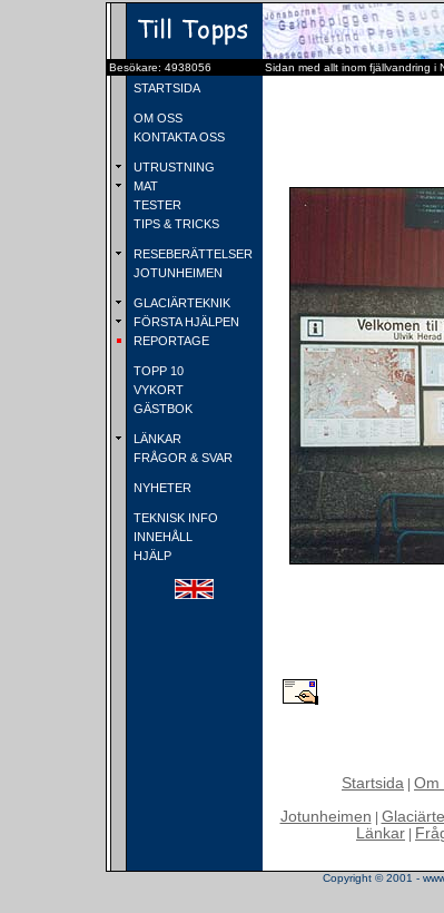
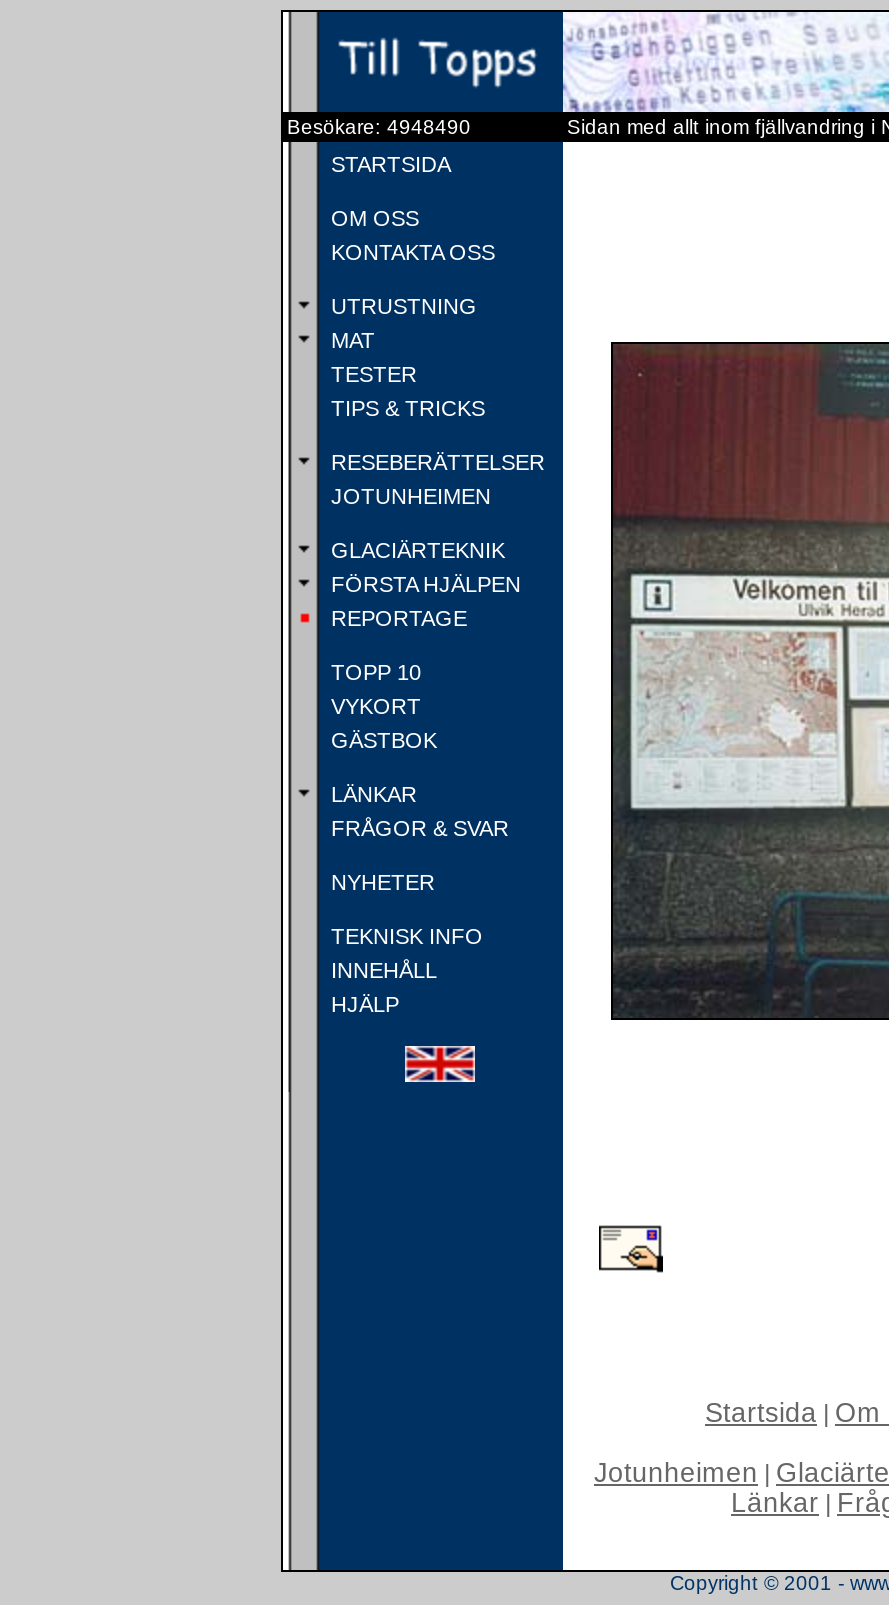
[109,61,211,73] Besökare: 4938056 -> [287,116,471,138] Besökare: 4948490

